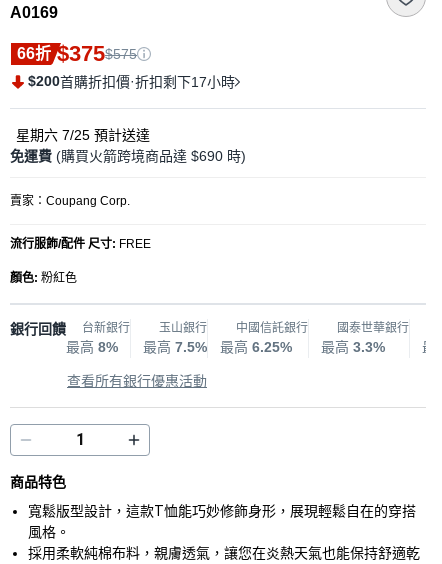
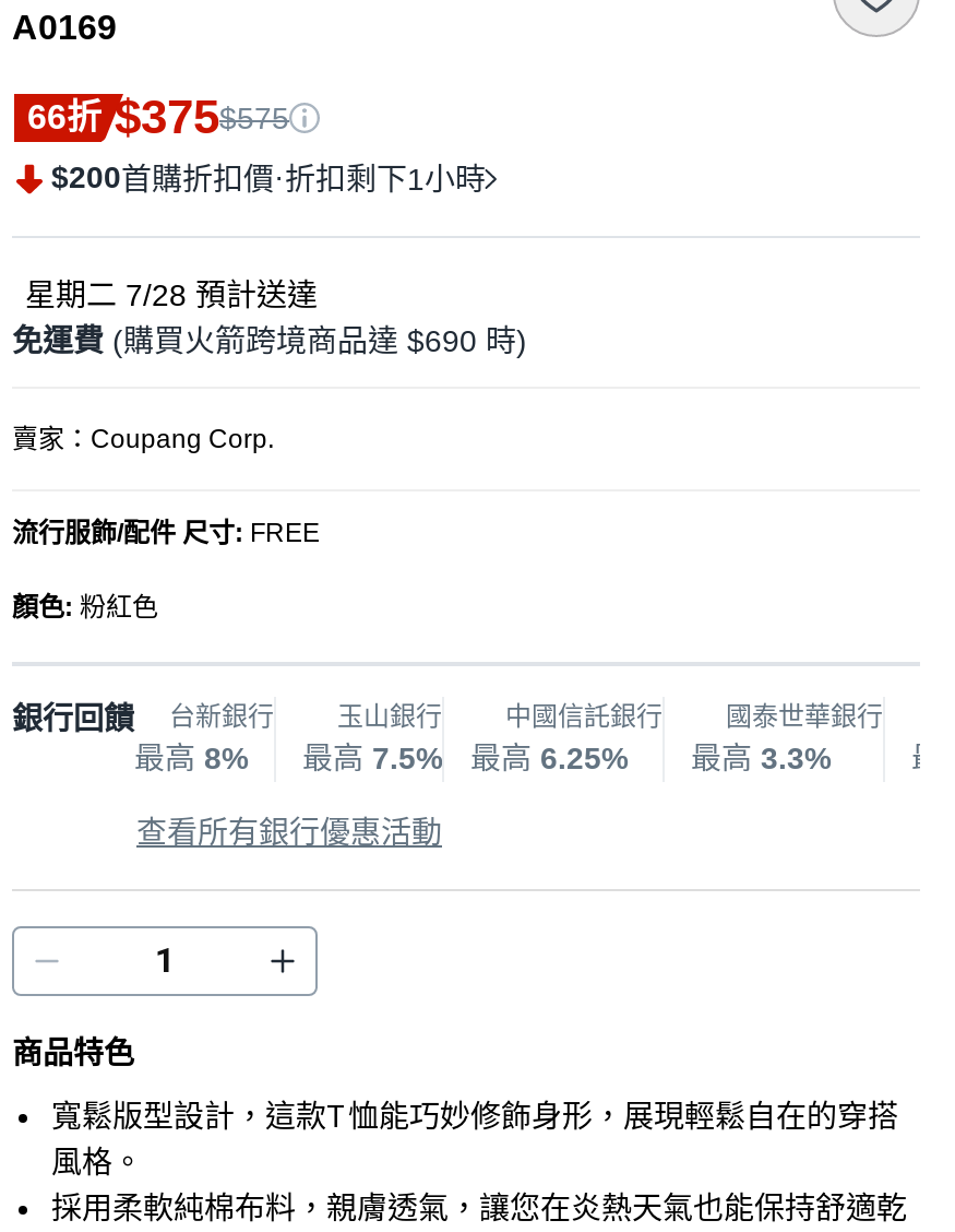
[28,73,235,90] $200首購折扣價·折扣剩下17小時 -> [51,159,486,197] $200首購折扣價·折扣剩下1小時
[16,127,150,143] 星期六 7/25預計送達 -> [25,277,318,312] 星期二 7/28預計送達

